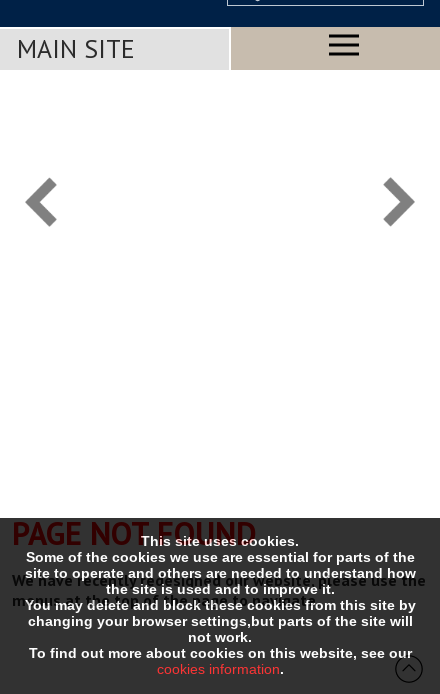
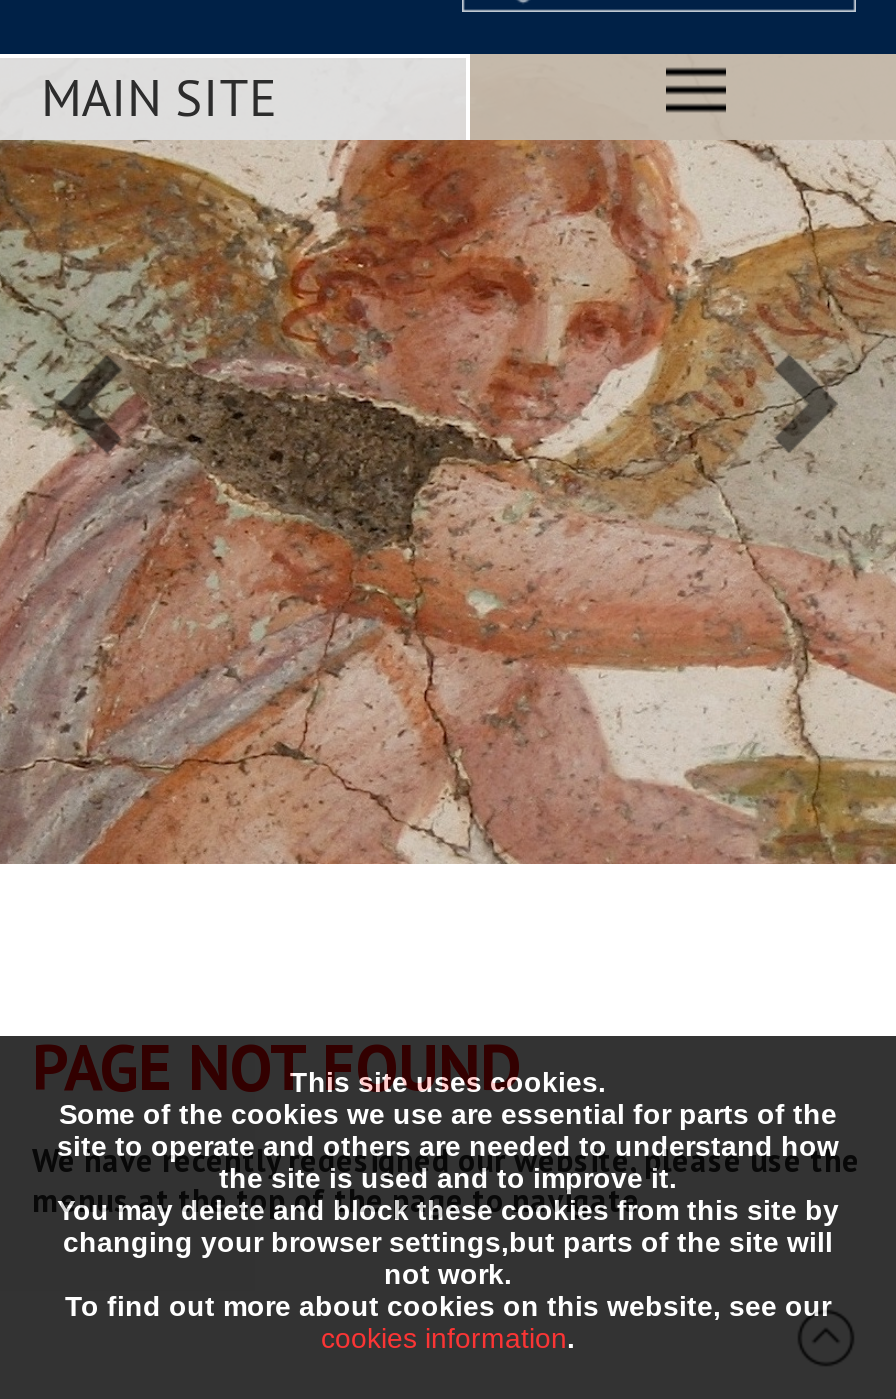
none -> [6,138,890,866] [image]

